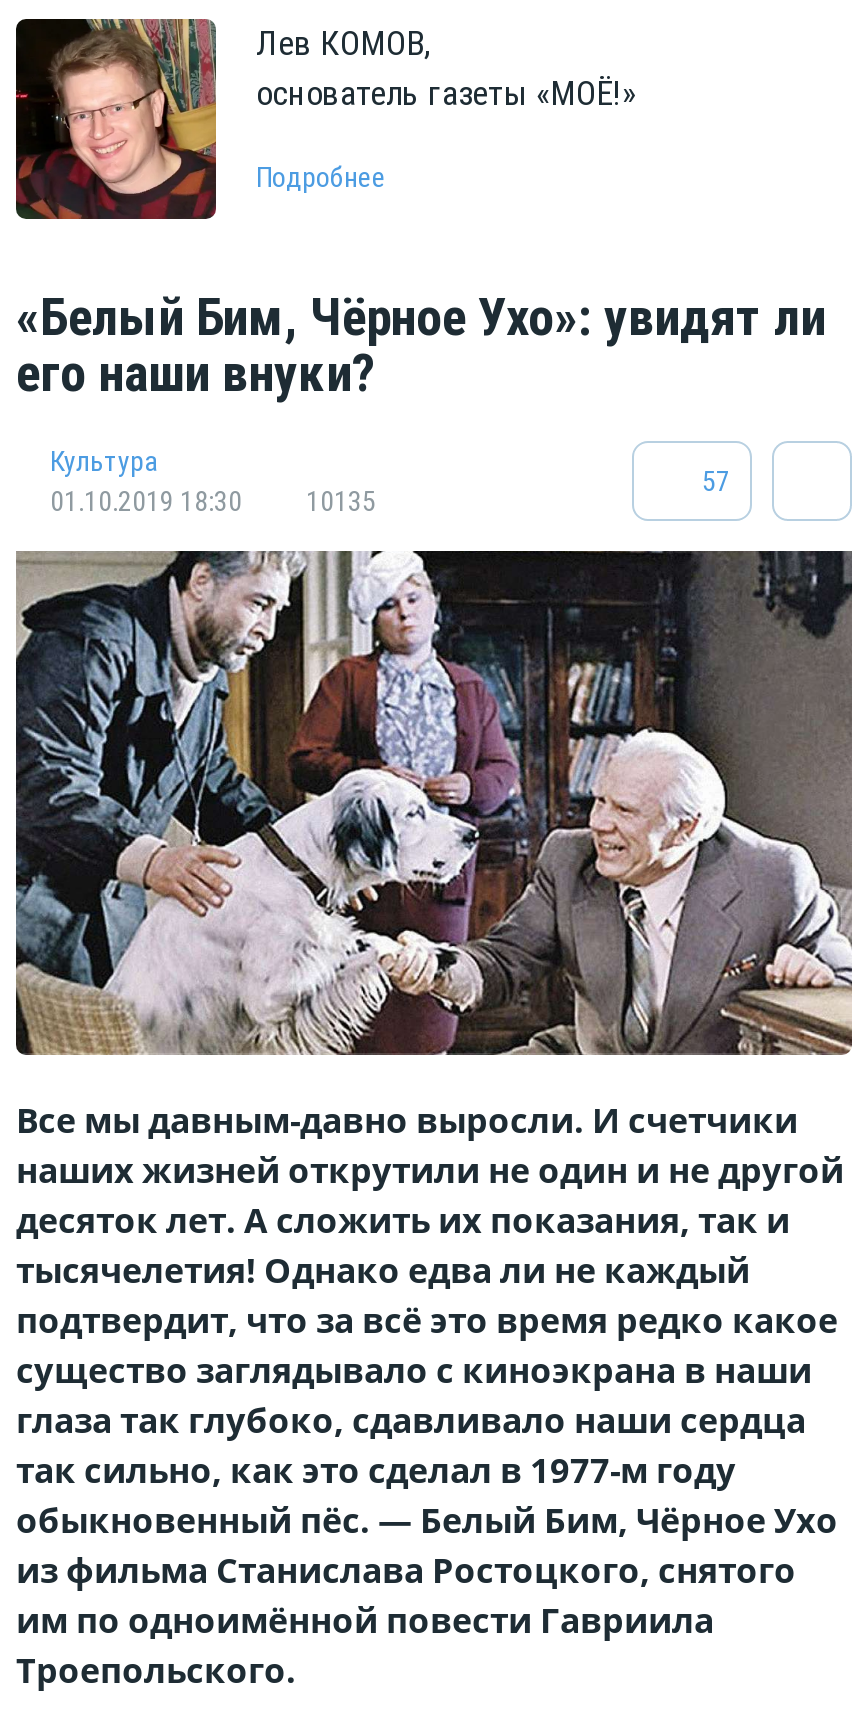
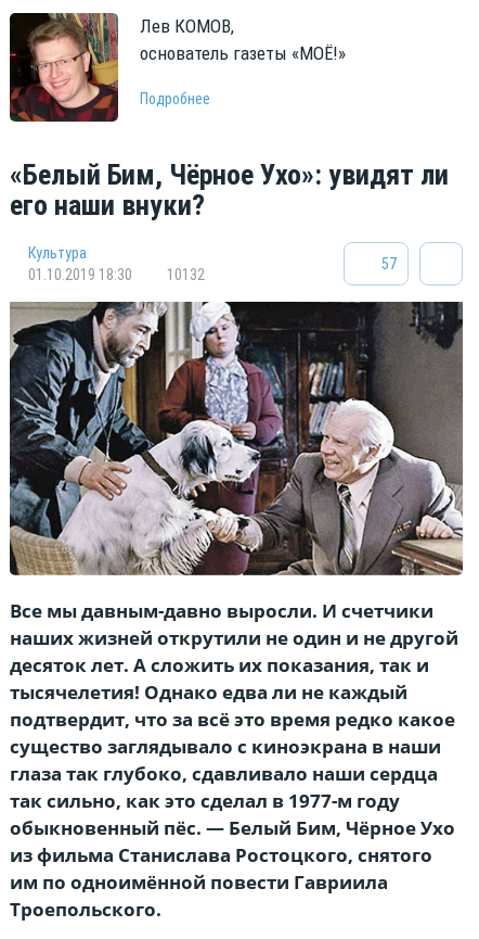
[50,486,376,518] 01.10.2019 18:30 10135 -> [28,266,205,284] 01.10.2019 18:30 10132

